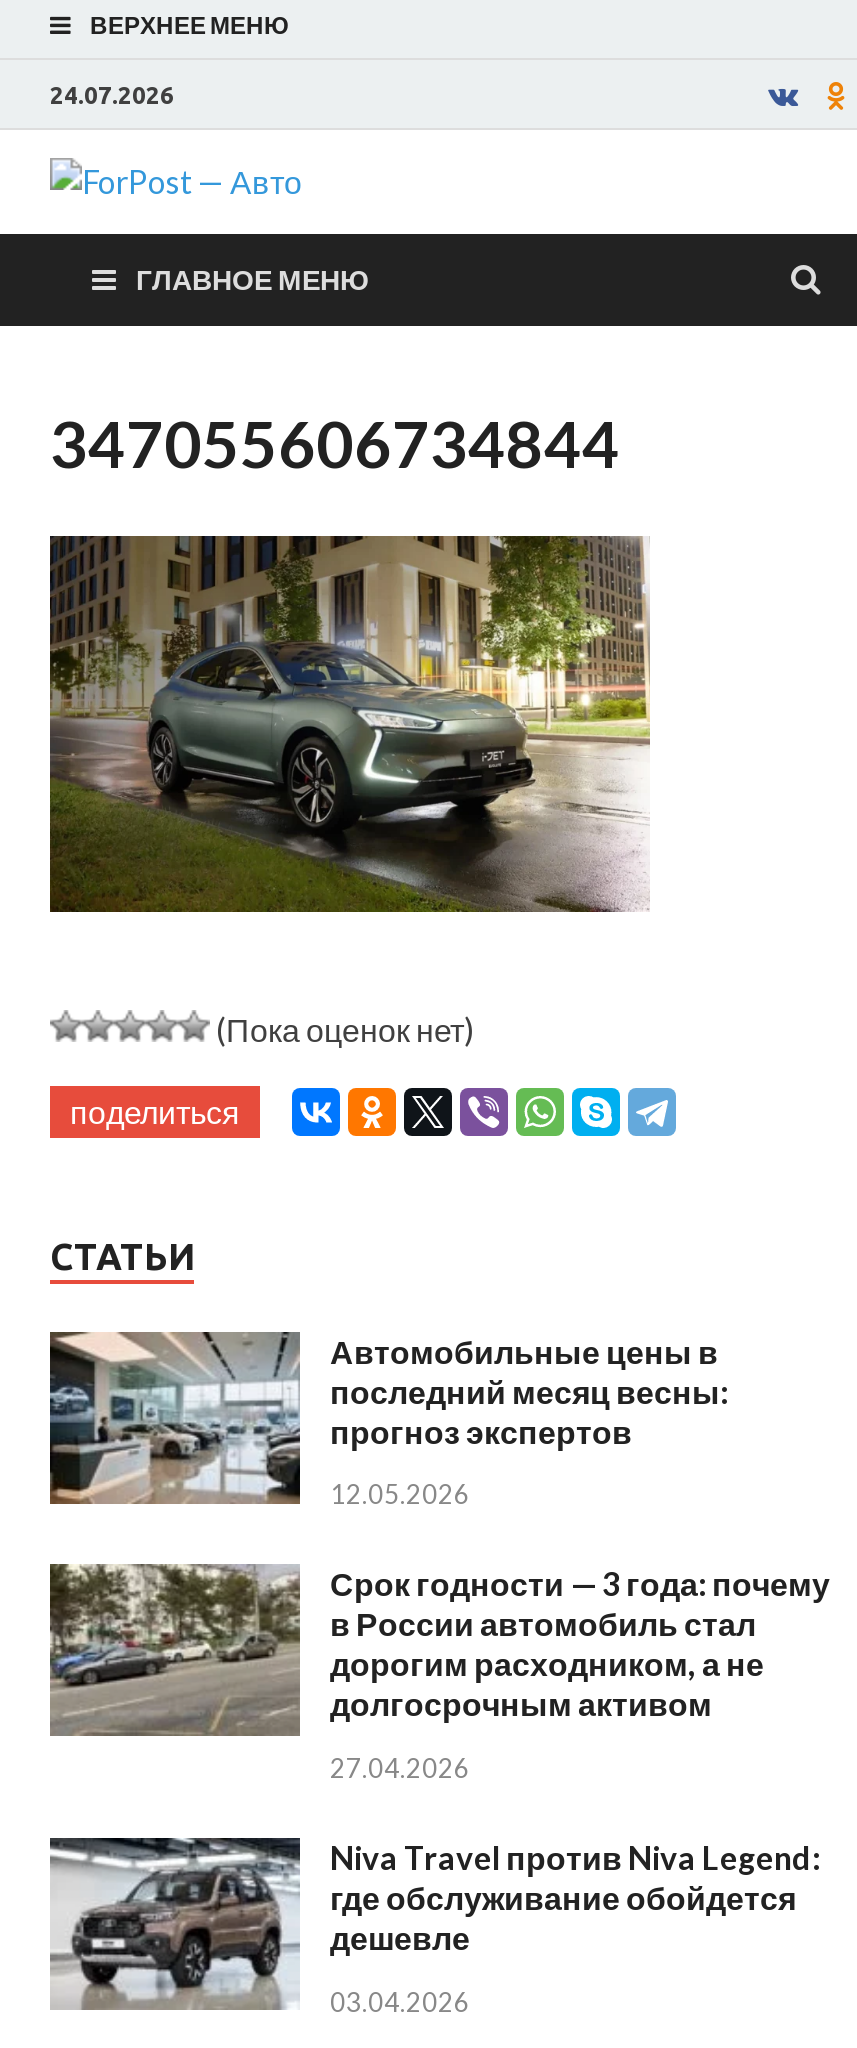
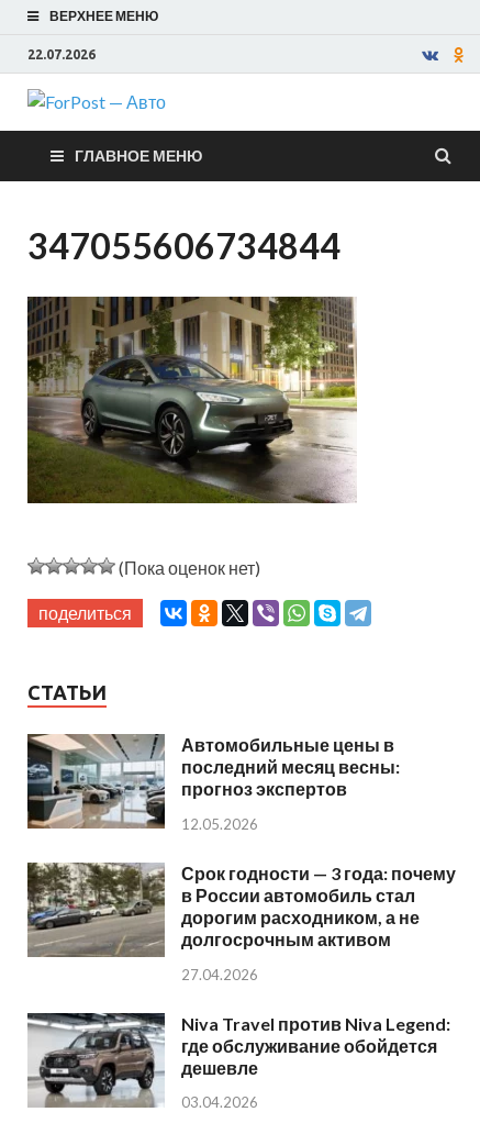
[50,81,174,107] 24.07.2026 -> [27,47,96,61] 22.07.2026

